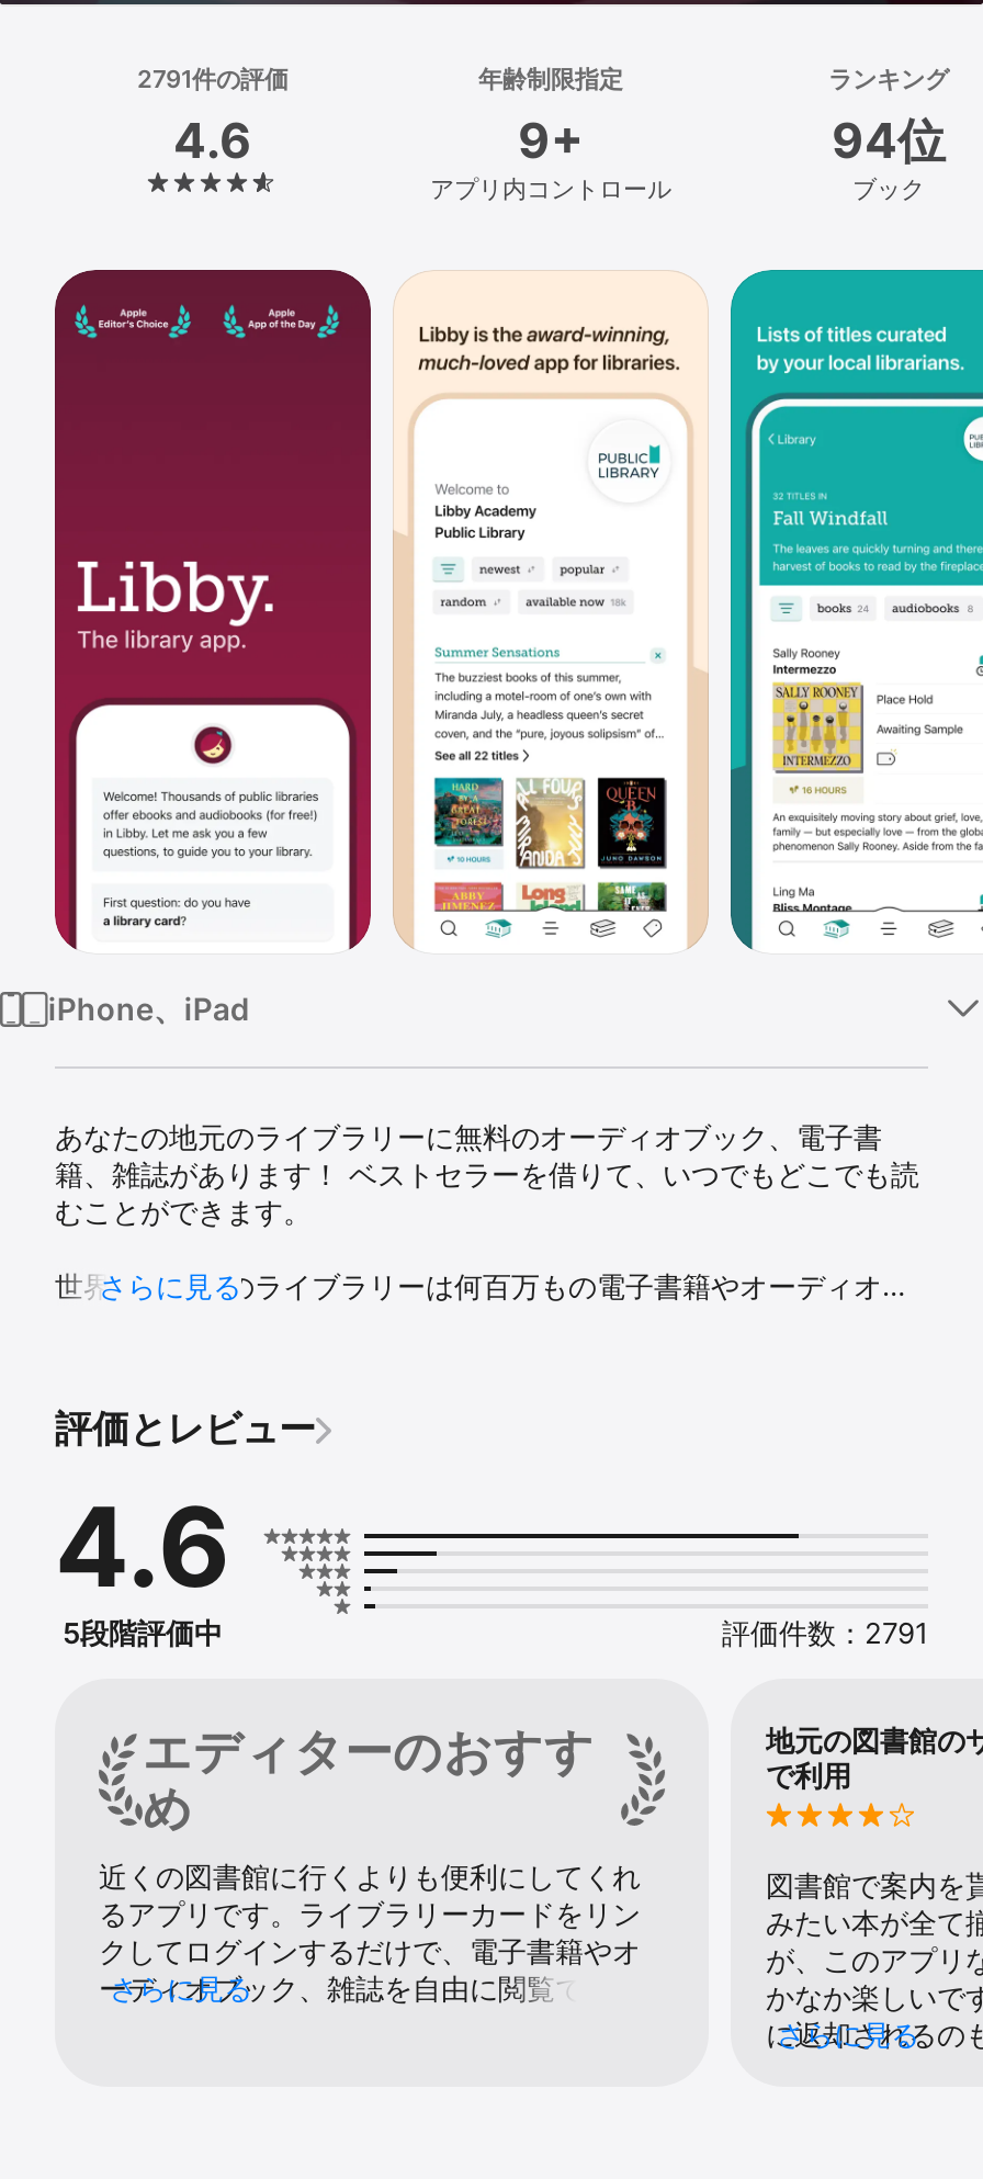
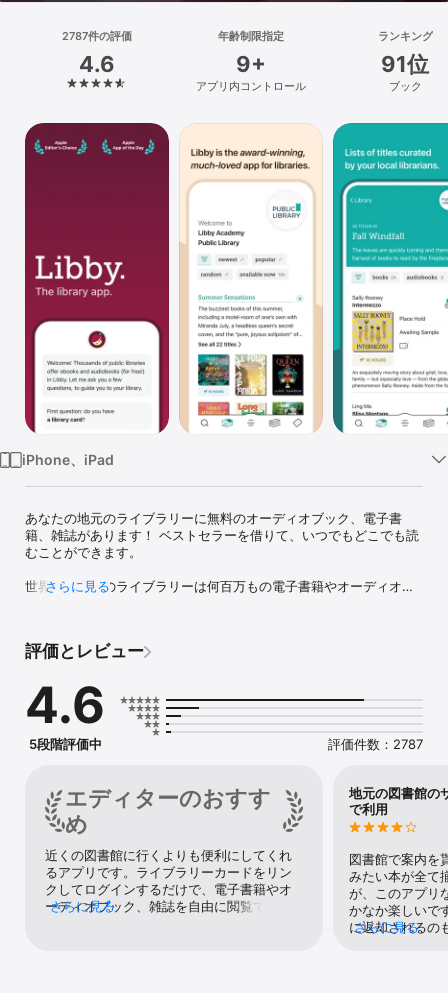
[137,64,289,94] 2791件の評価 -> [62,29,132,43] 2787件の評価
[832,112,946,169] 94位 -> [381,51,429,77] 91位
[722,1614,928,1649] 評価件数：2791 -> [328,736,423,752] 評価件数：2787

